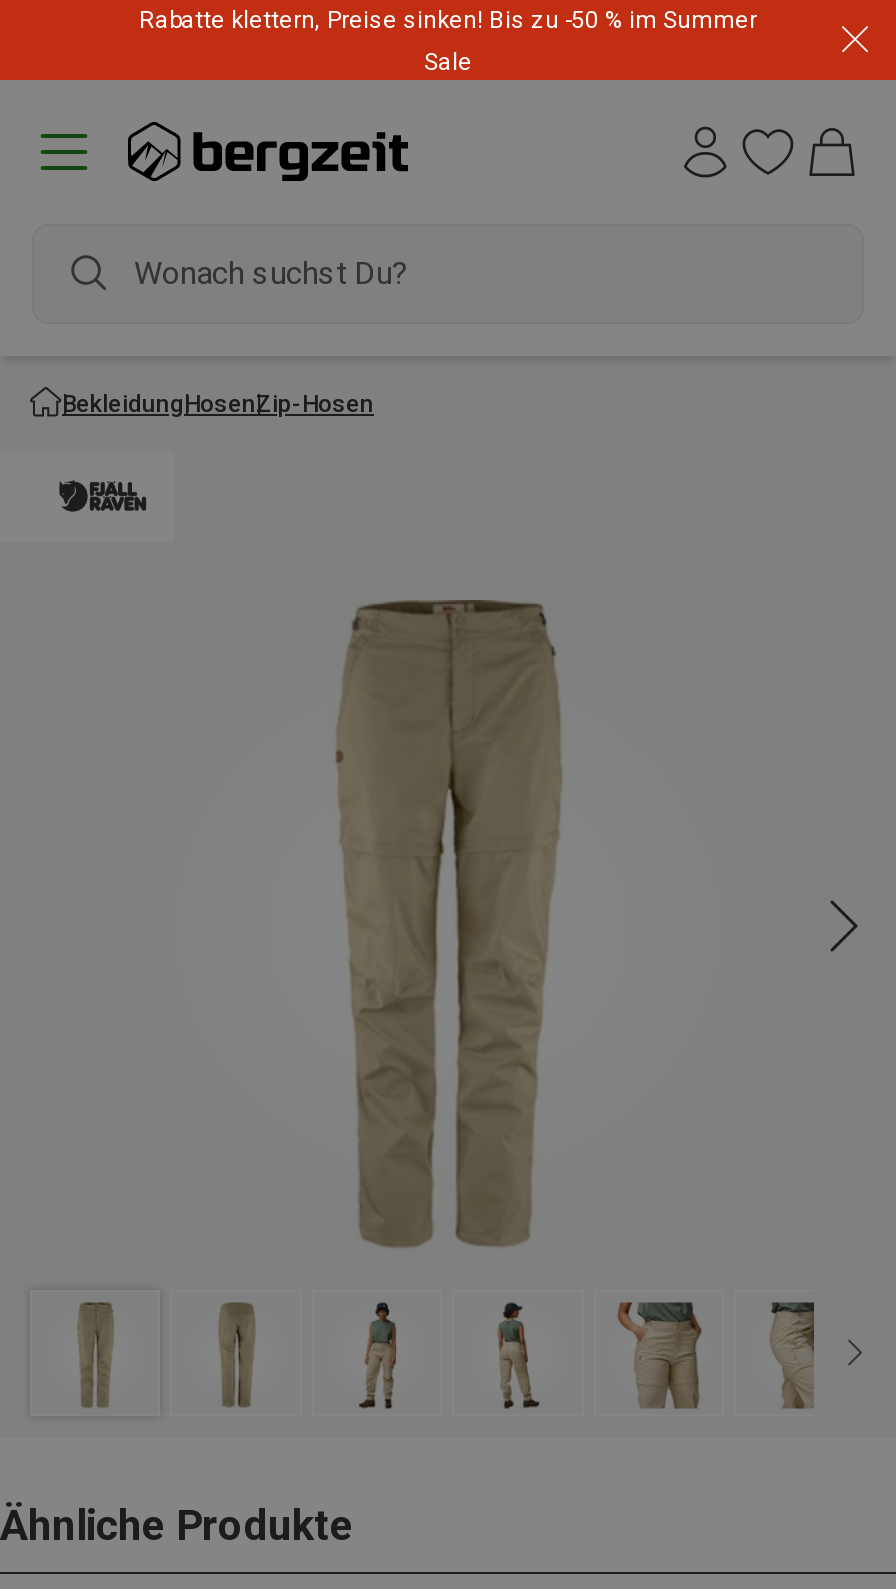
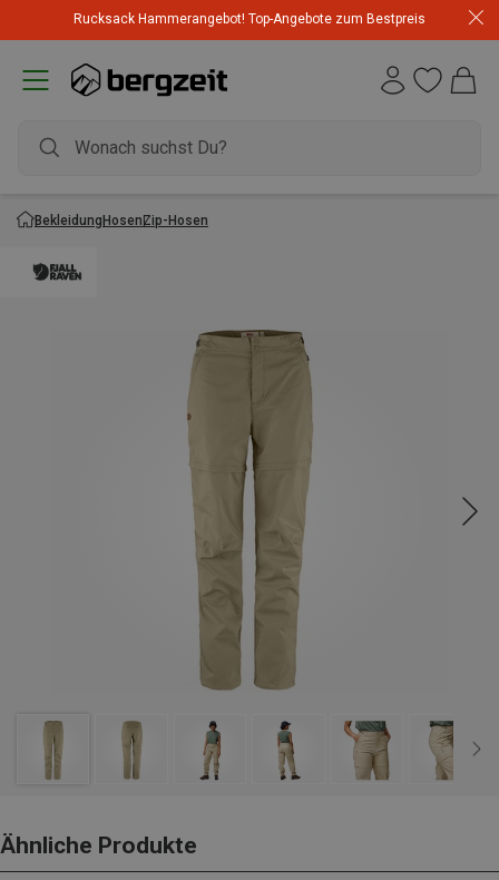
[139,6,757,76] Rabatte klettern, Preise sinken! Bis zu -50 % im Summer | Sale -> [74,11,425,26] Rucksack Hammerangebot! Top-Angebote zum Bestpreis

